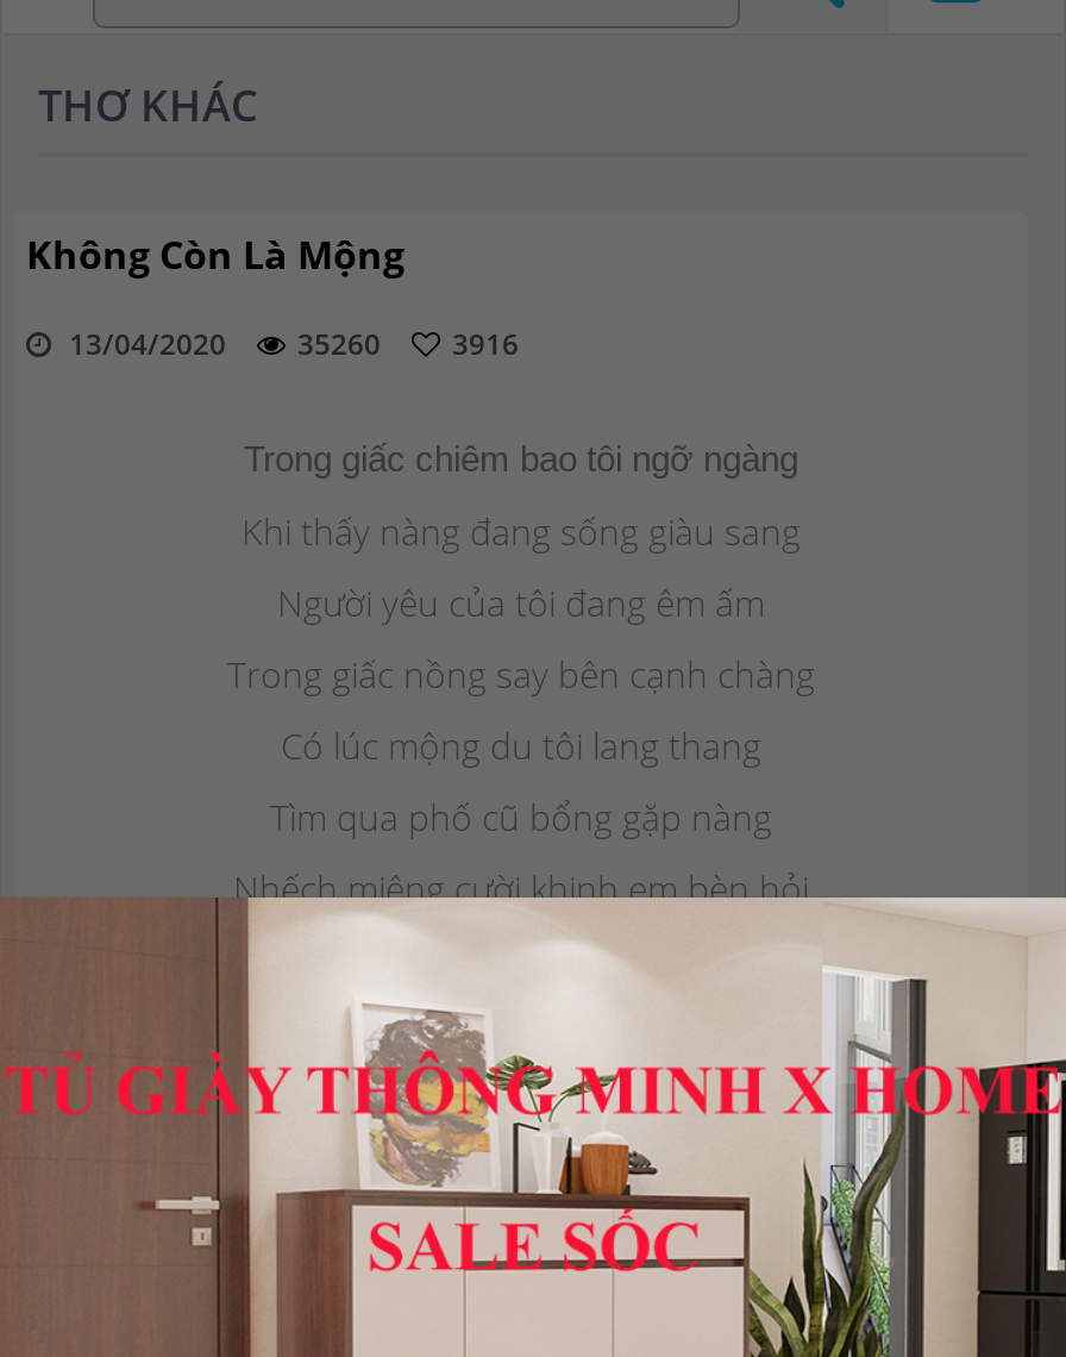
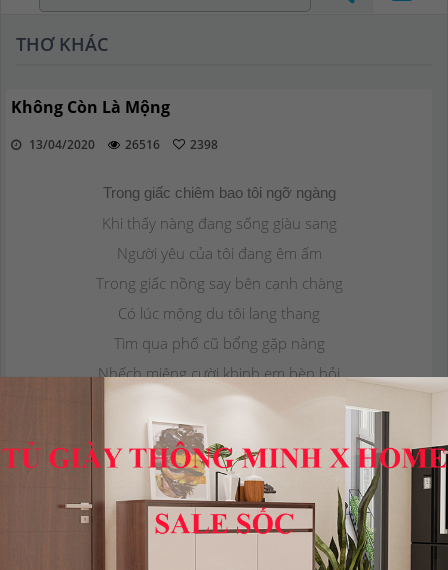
[297,324,381,364] 35260 -> [125,136,160,153] 26516
[452,324,519,364] 3916 -> [190,136,218,153] 2398

